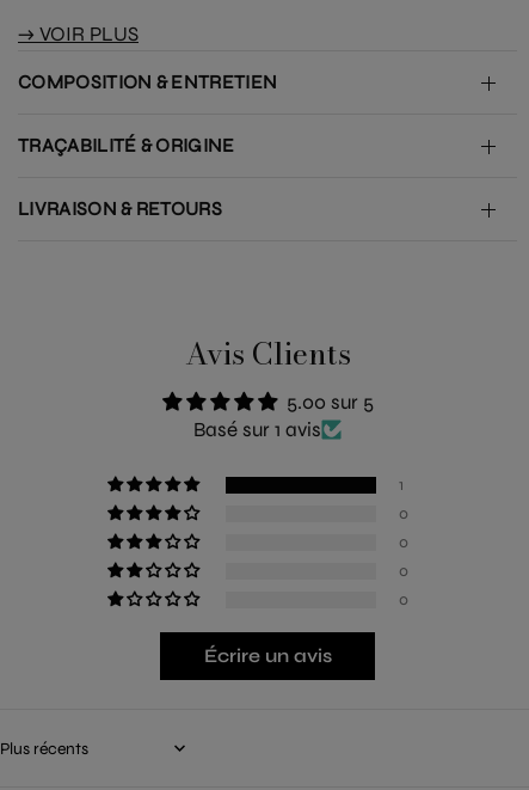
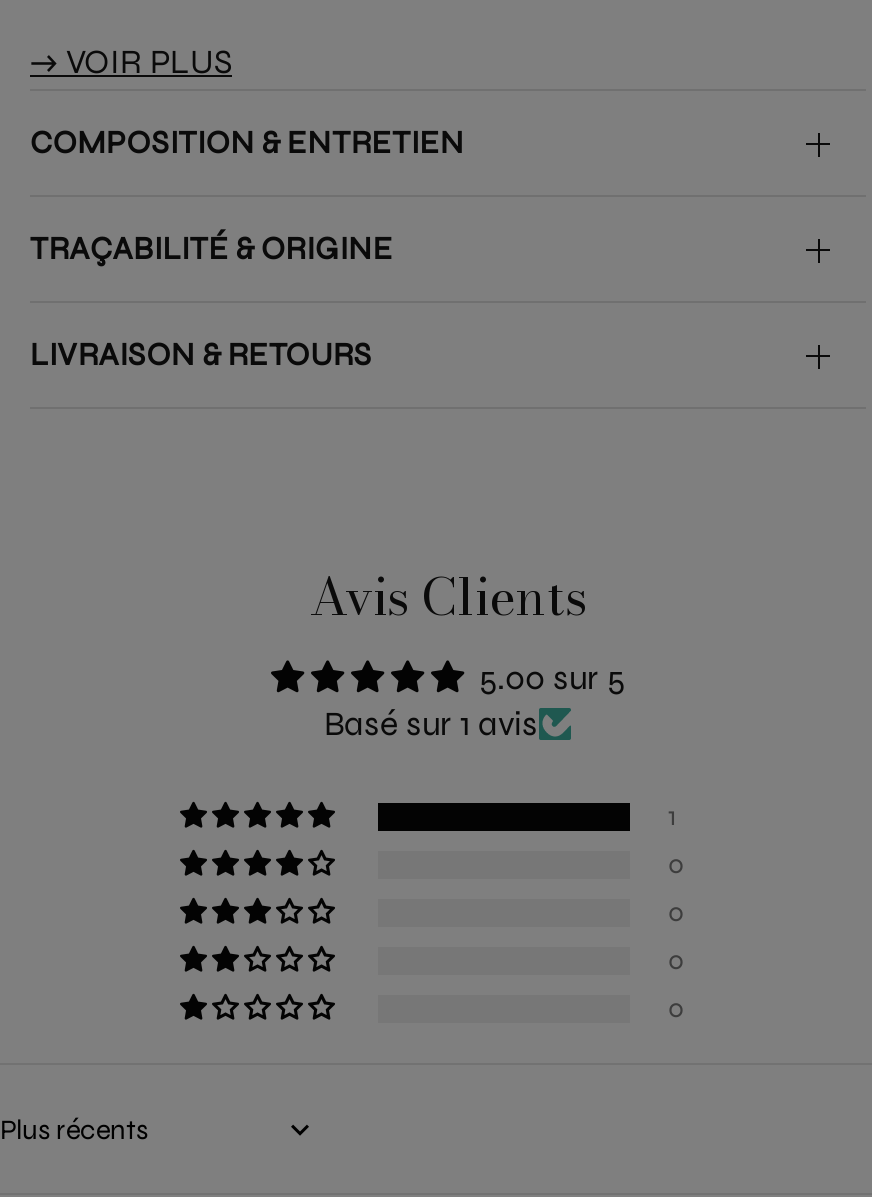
[204,644,331,667] Écrire un avis -> none

